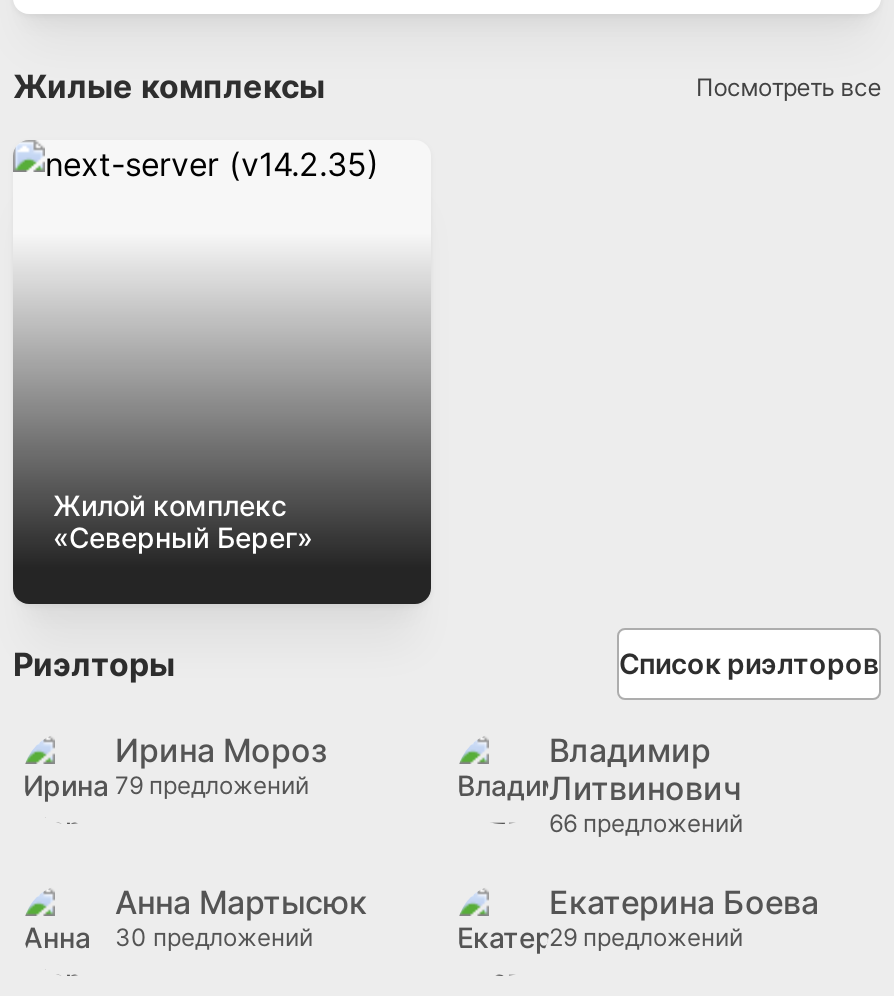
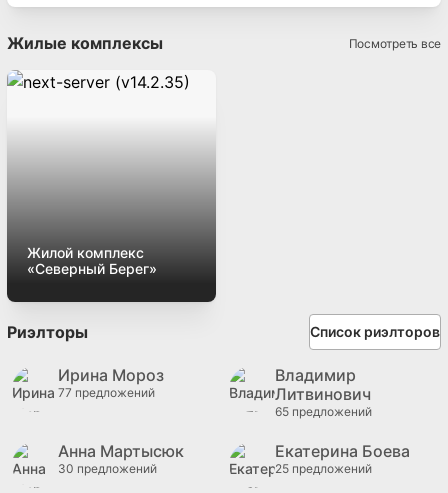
[115,770,309,800] 79 предложений -> [58,385,155,400] 77 предложений
[549,808,743,838] 66 предложений -> [275,404,372,419] 65 предложений
[549,922,743,952] 29 предложений -> [275,461,372,476] 25 предложений

